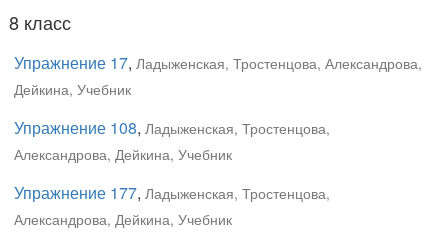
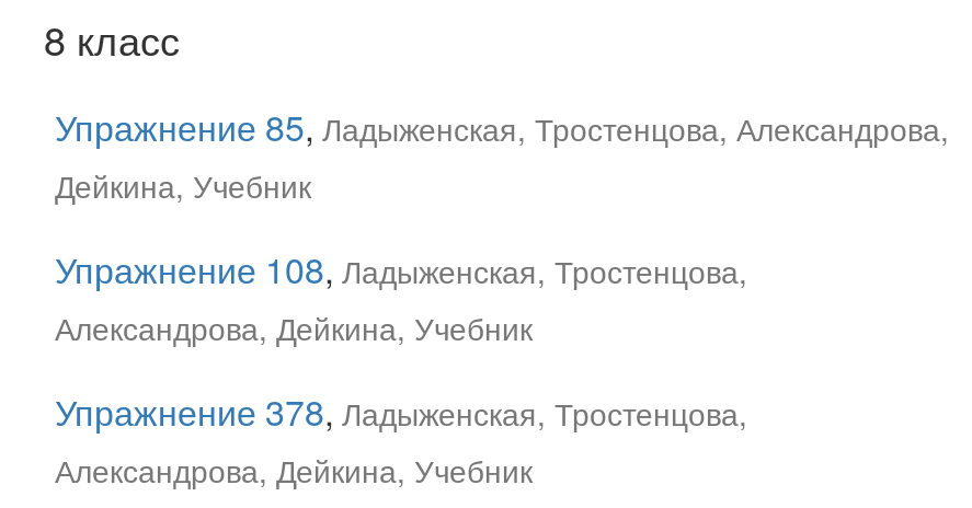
[14,51,422,74] Упражнение 17, Ладыженская, Тростенцова, Александрова, -> [55,102,949,152] Упражнение 85, Ладыженская, Тростенцова, Александрова,
[14,181,330,204] Упражнение 177, Ладыженская, Тростенцова, -> [55,386,747,437] Упражнение 378, Ладыженская, Тростенцова,

